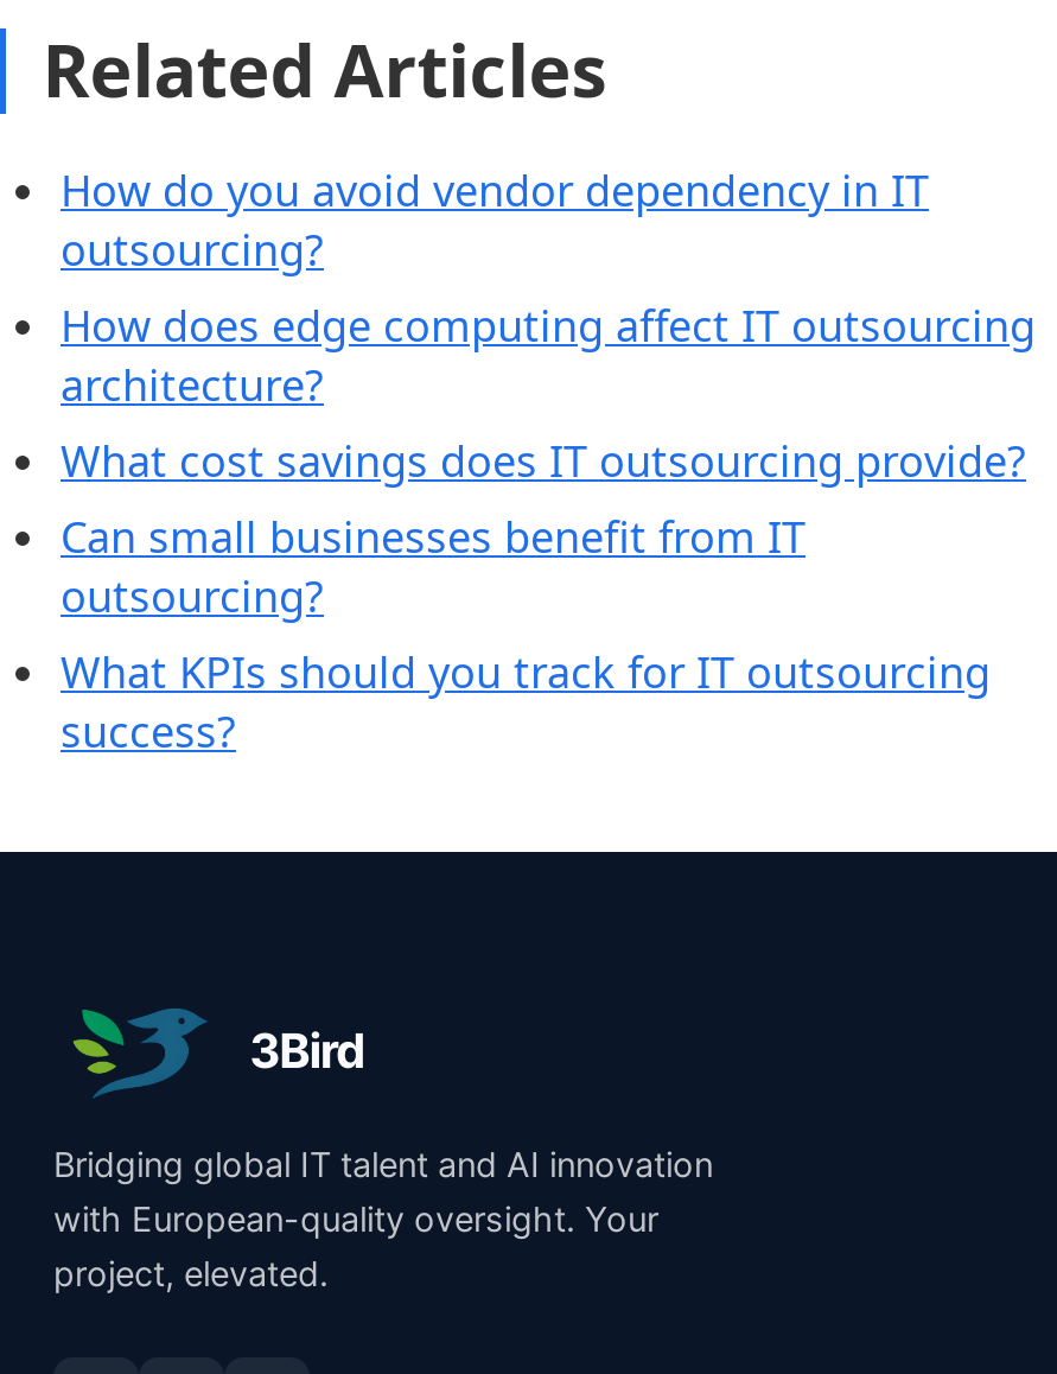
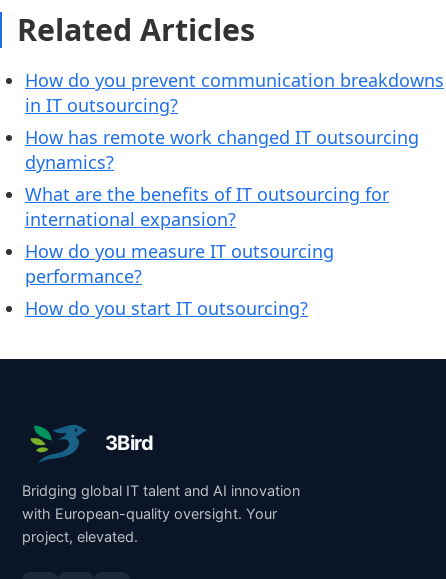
[61,160,1036,760] How do you avoid vendor dependency in IT | outsourcing? | How does edge computing affect IT outsourcing | architecture? | What cost savings does IT outsourcing provide? | Can small businesses benefit from IT | outsourcing? | What KPIs should you track for IT outsourcing | success? -> [25,68,444,320] How do you prevent communication breakdowns | in IT outsourcing? | How has remote work changed IT outsourcing | dynamics? | What are the benefits of IT outsourcing for | international expansion? | How do you measure IT outsourcing | performance? | How do you start IT outsourcing?

